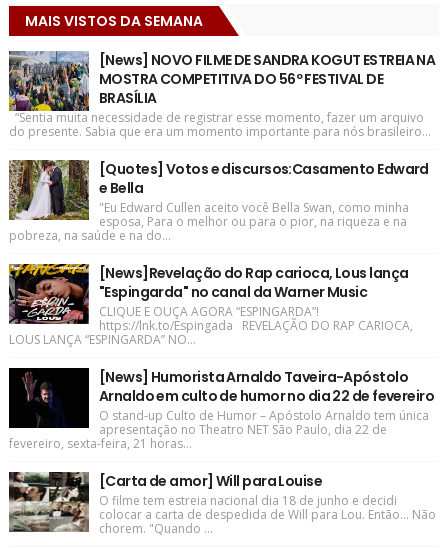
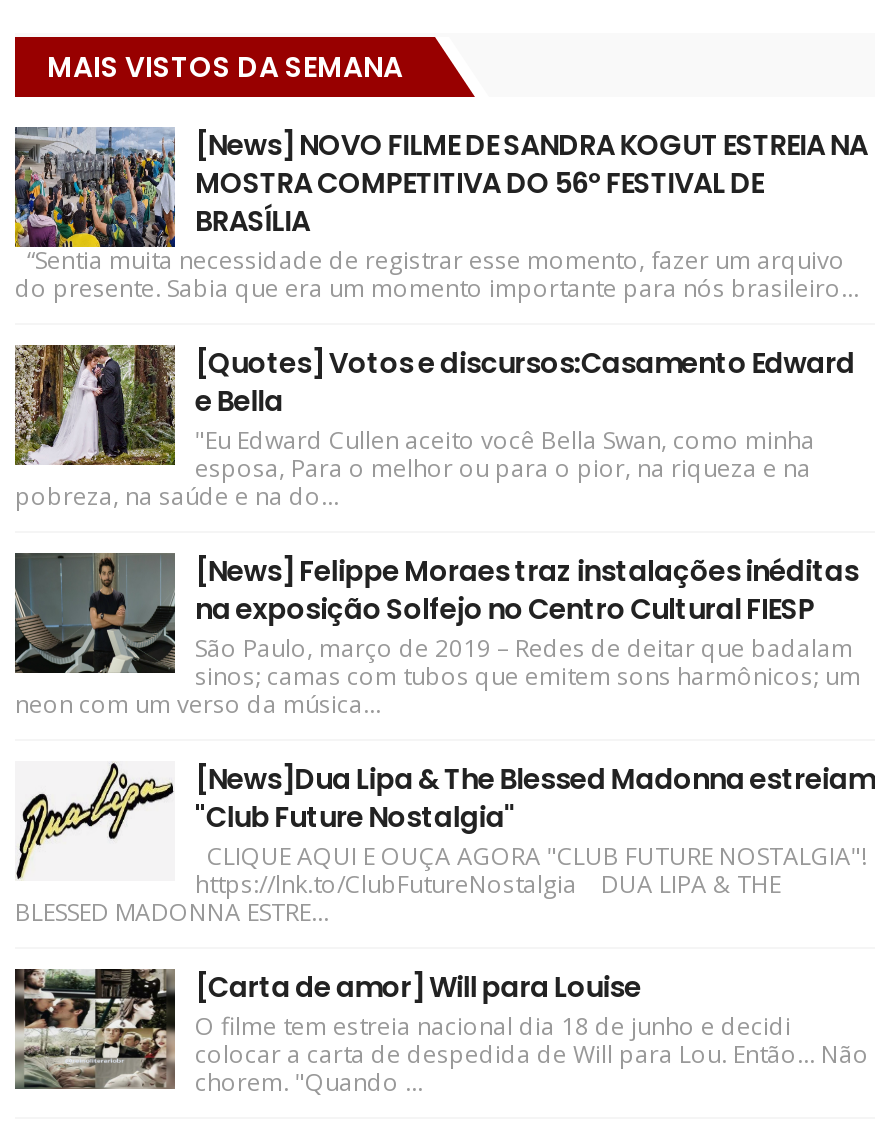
[8,263,413,348] [image] | [News]Revelação do Rap carioca, Lous lança | "Espingarda" no canal da Warner Music | CLIQUE E OUÇA AGORA “ESPINGARDA”! | https://lnk.to/Espingada REVELAÇÃO DO RAP CARIOCA, | LOUS LANÇA “ESPINGARDA” NO... -> [13,551,861,721] [image] | [News] Felippe Moraes traz instalações inéditas | na exposição Solfejo no Centro Cultural FIESP | São Paulo, março de 2019 – Redes de deitar que badalam | sinos; camas com tubos que emitem sons harmônicos; um | neon com um verso da música...
[8,367,434,452] [image] | [News] Humorista Arnaldo Taveira-Apóstolo | Arnaldo em culto de humor no dia 22 de fevereiro | O stand-up Culto de Humor – Apóstolo Arnaldo tem única | apresentação no Theatro NET São Paulo, dia 22 de | fevereiro, sexta-feira, 21 horas... -> [15,759,875,929] [image] | [News]Dua Lipa & The Blessed Madonna estreiam | "Club Future Nostalgia" | CLIQUE AQUI E OUÇA AGORA "CLUB FUTURE NOSTALGIA"! | https://lnk.to/ClubFutureNostalgia DUA LIPA & THE | BLESSED MADONNA ESTRE...

